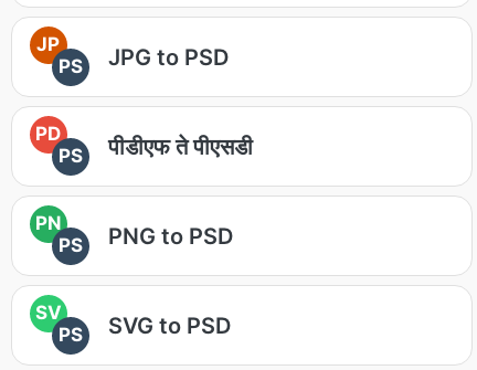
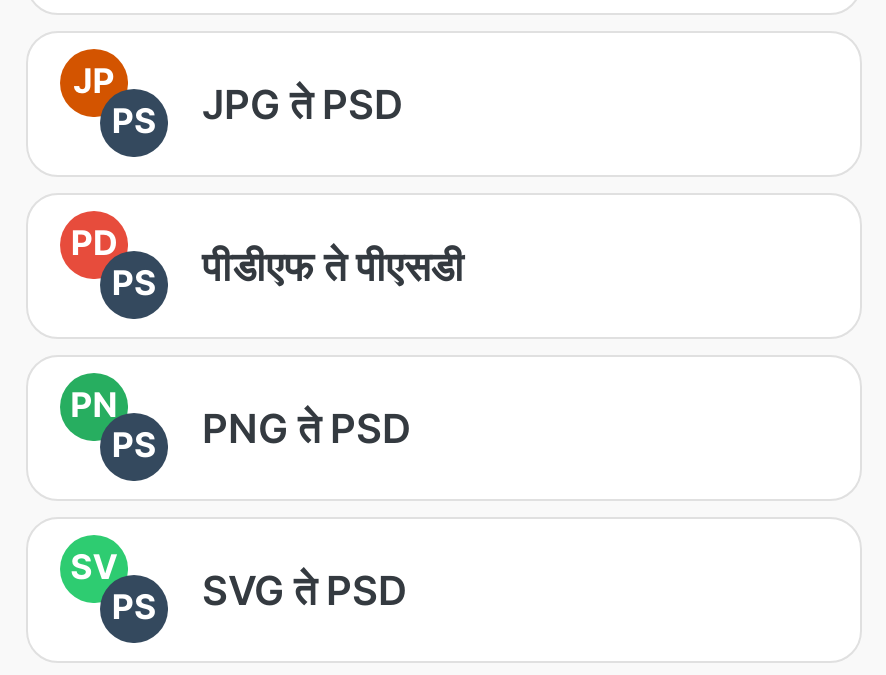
[108,44,229,70] JPG to PSD -> [202,80,402,128] JPG ते PSD
[108,223,233,249] PNG to PSD -> [202,404,410,452] PNG ते PSD
[108,312,231,339] SVG to PSD -> [202,566,406,614] SVG ते PSD

